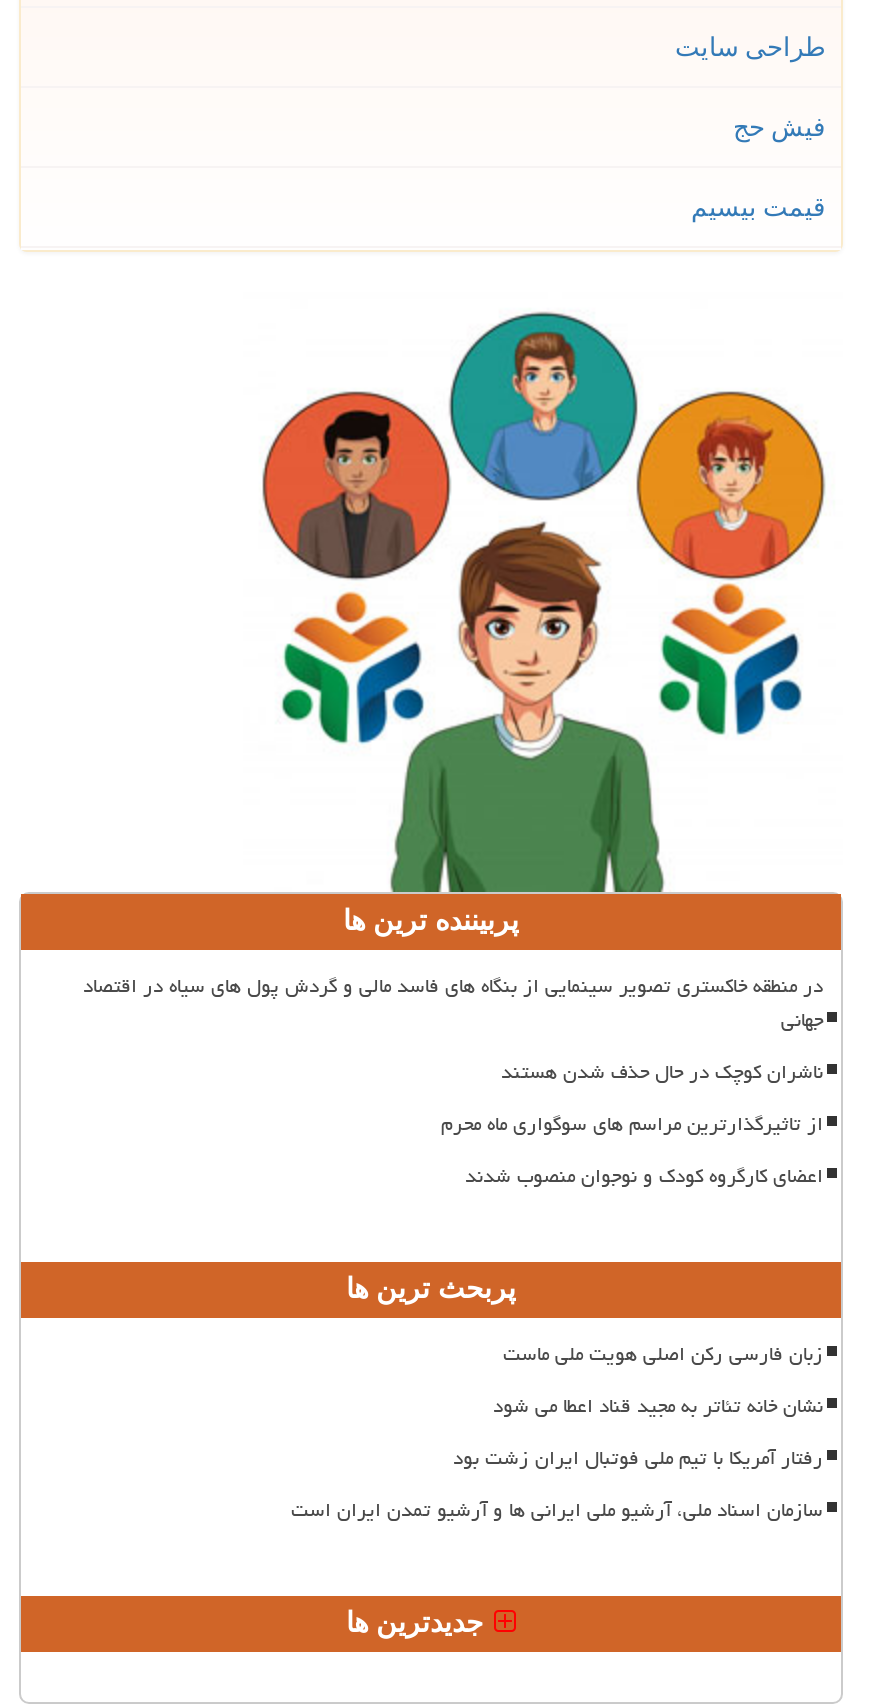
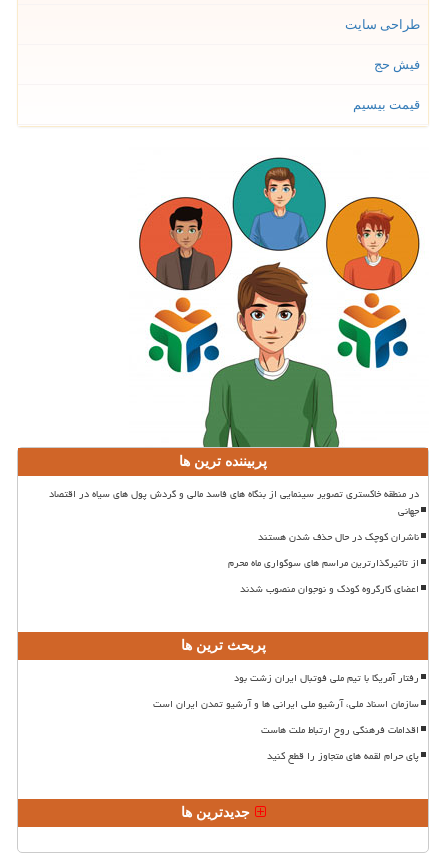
[493,1335,823,1427] زبان فارسی رکن اصلی هویت ملی ماست | نشان خانه تئاتر به مجید قناد اعطا می شود -> none
moved [291,1439,823,1531] -> [153,668,419,714]: رفتار آمریکا با تیم ملی فوتبال ایران زشت بود | سازمان اسناد ملی، آرشیو ملی ایرانی ها و آرشیو تمدن ایران است
none -> [261,720,419,766] اقدامات فرهنگی روح ارتباط ملت هاست | پای حرام لقمه های متجاوز را قطع کنید

